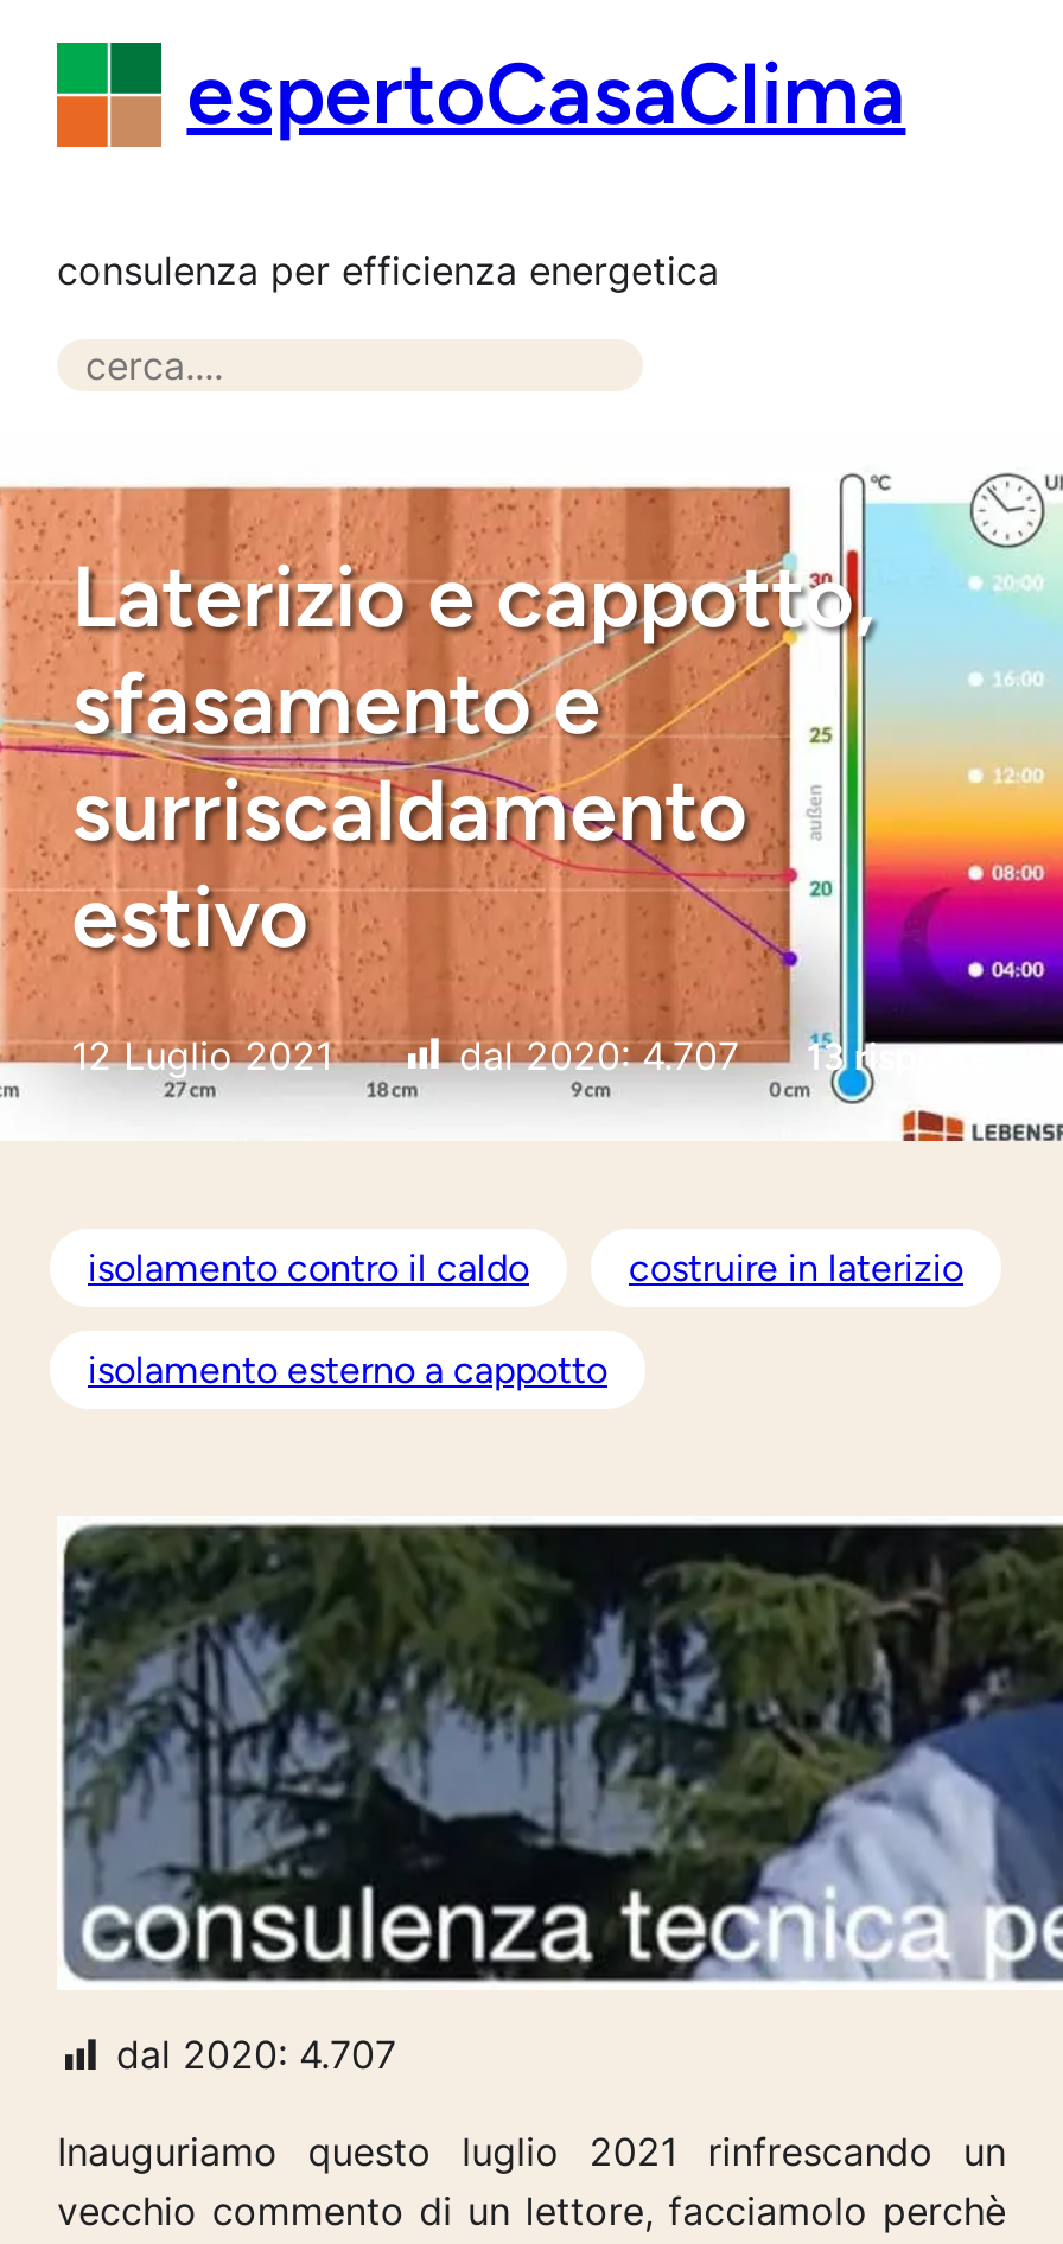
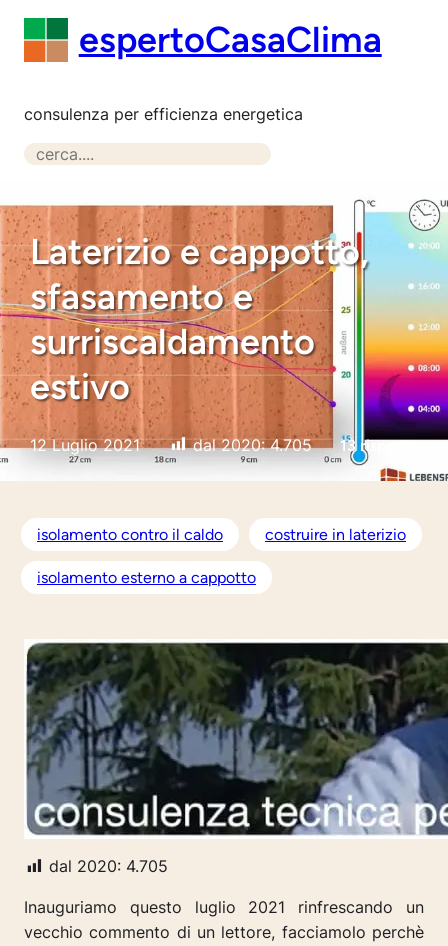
[459,1031,739,1079] dal 2020: 4.707 -> [193,435,312,455] dal 2020: 4.705
[116,2031,396,2078] dal 2020: 4.707 -> [49,856,168,876] dal 2020: 4.705

